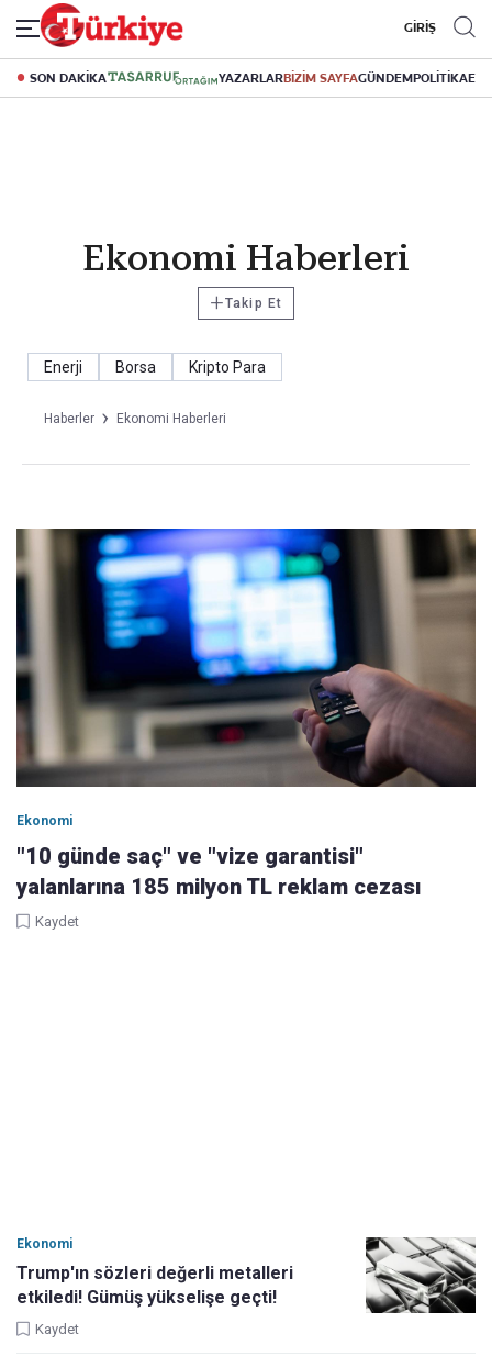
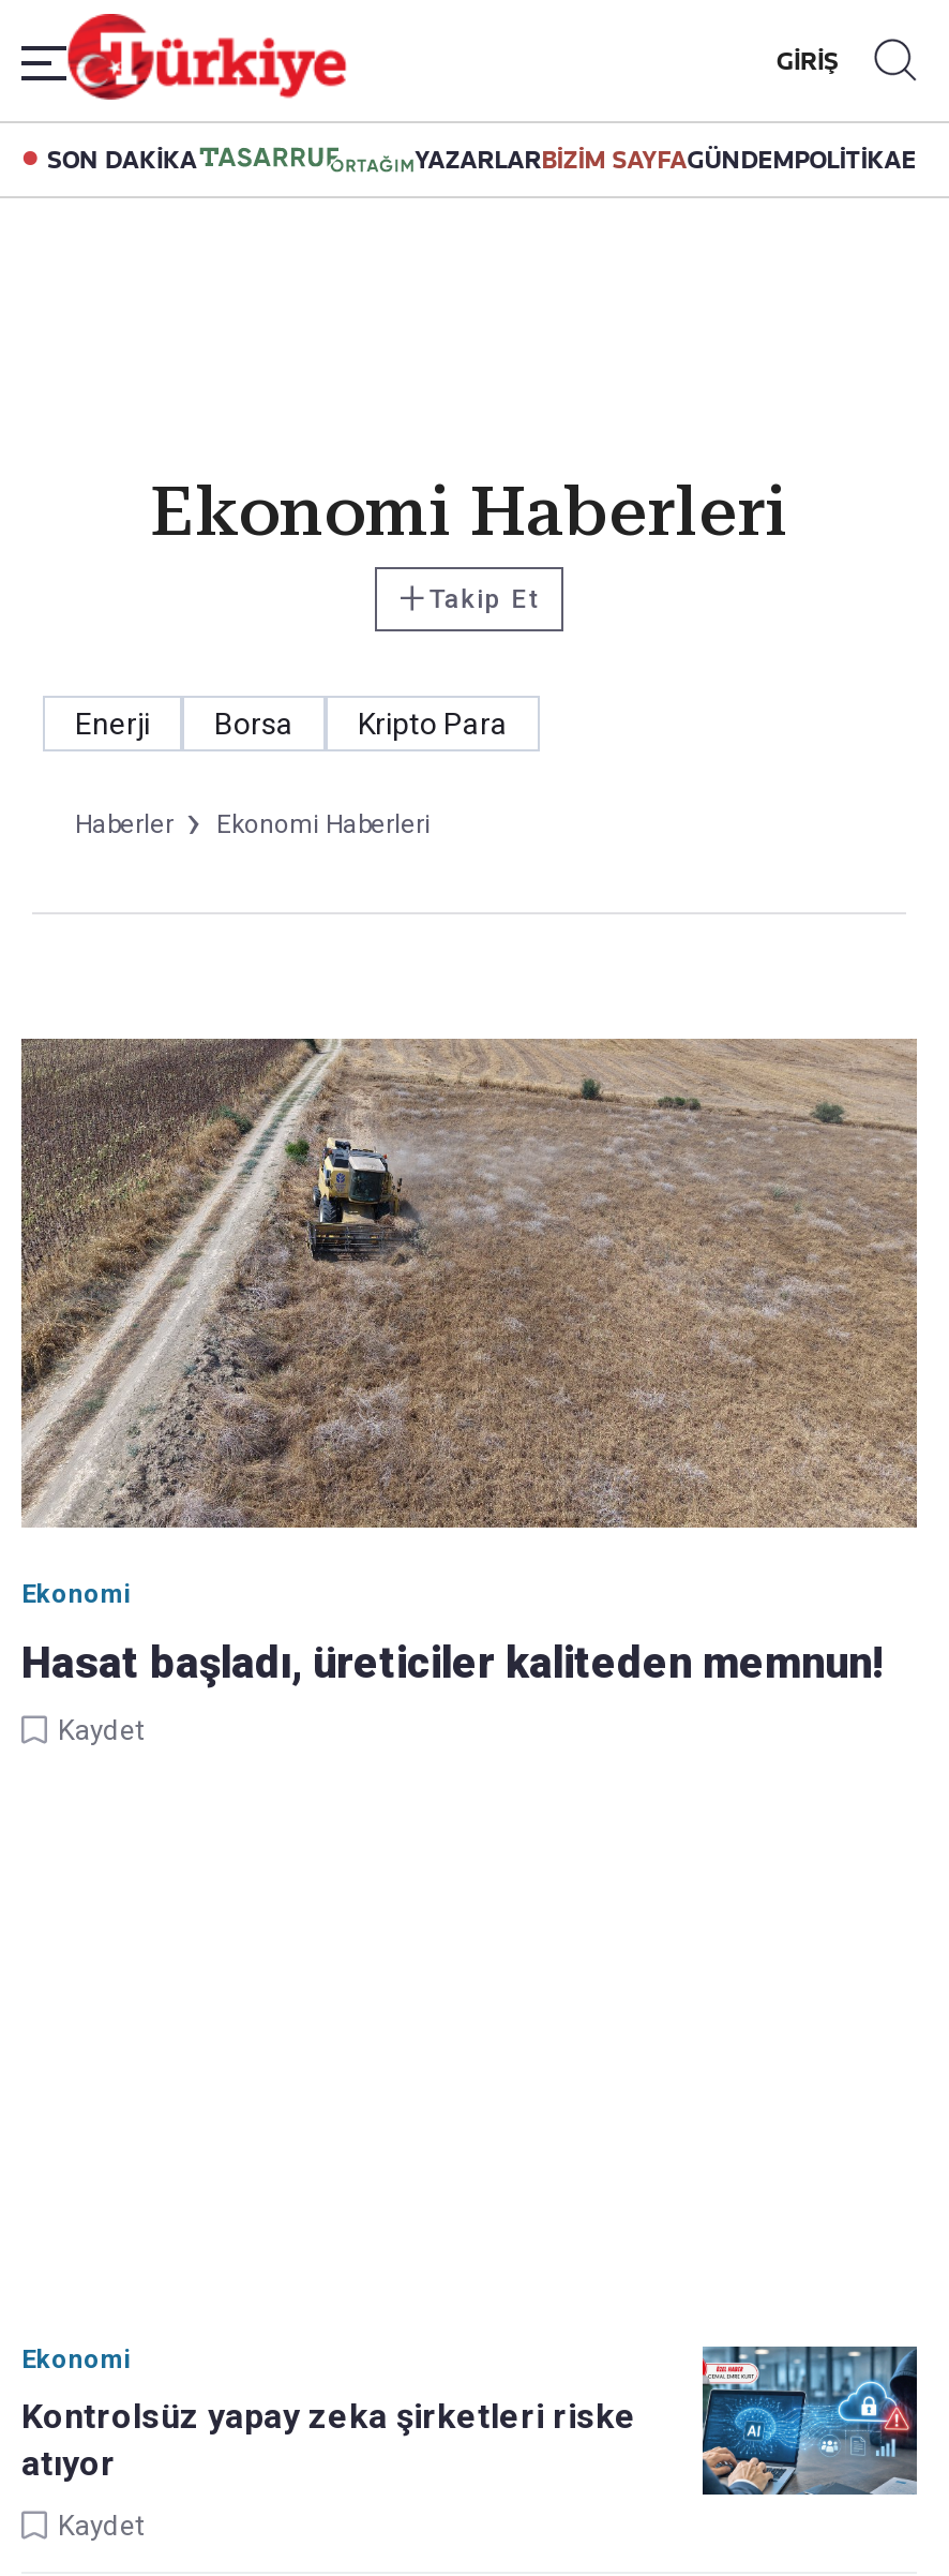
[15,527,477,788] [image] -> [19,1037,919,1530] [image]
[16,843,421,900] "10 günde saç" ve "vize garantisi" | yalanlarına 185 milyon TL reklam cezası -> [21,1638,883,1689] Hasat başladı, üreticiler kaliteden memnun!
[365,1236,476,1314] [image] -> [701,2344,919,2497] [image]
[16,1263,293,1308] Trump'ın sözleri değerli metalleri | etkiledi! Gümüş yükselişe geçti! -> [21,2397,636,2484] Kontrolsüz yapay zeka şirketleri riske | atıyor

